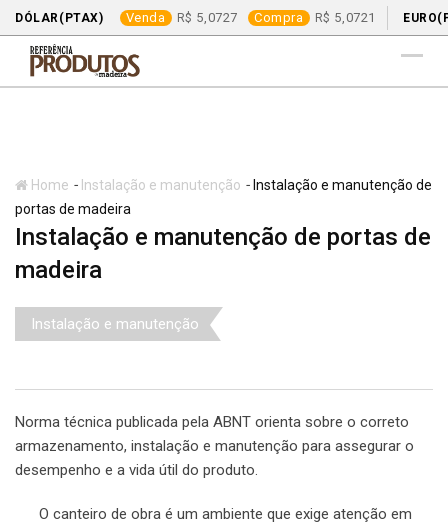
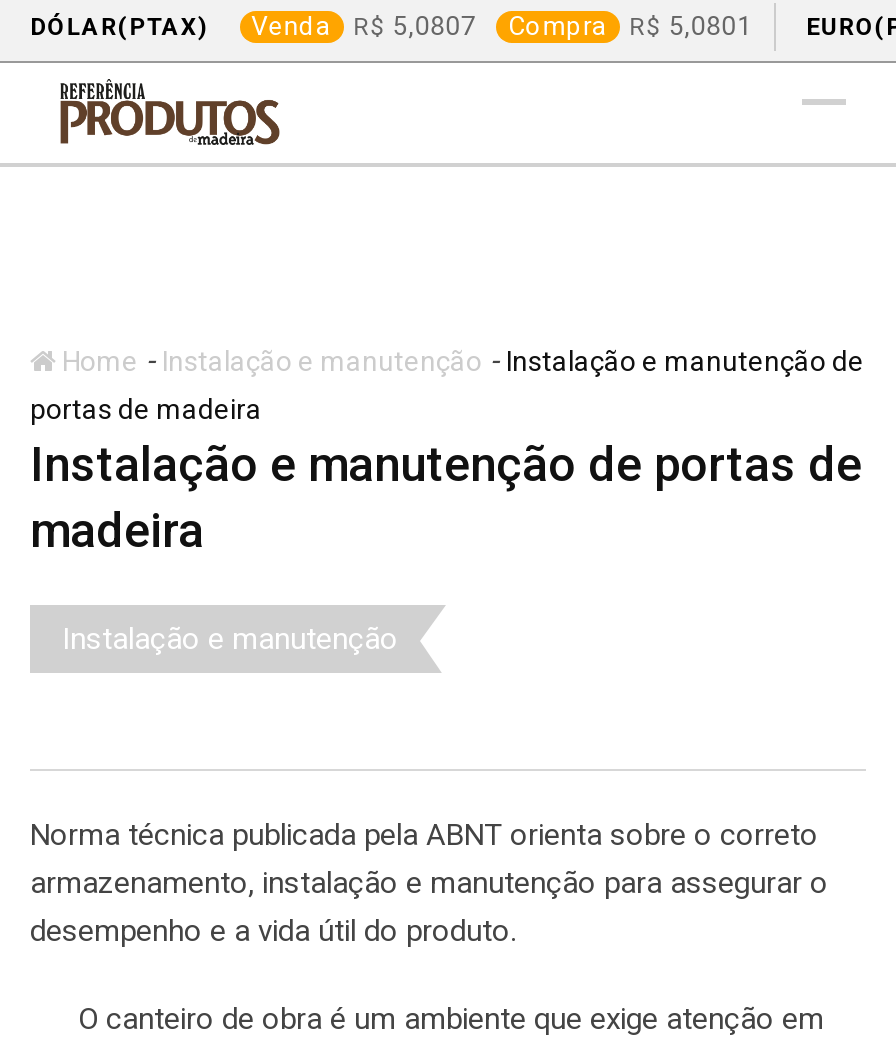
[196,10,304,25] 5,0727 Compra -> [393,11,607,41] 5,0807 Compra
[334,10,376,25] 5,0721 -> [669,11,752,41] 5,0801

